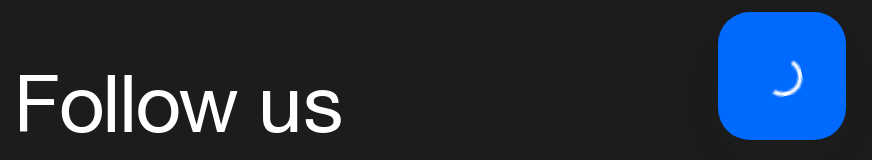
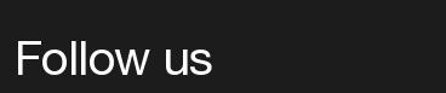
[716,9,848,143] [image] -> none

